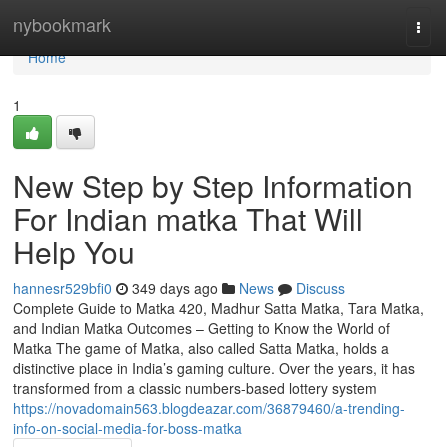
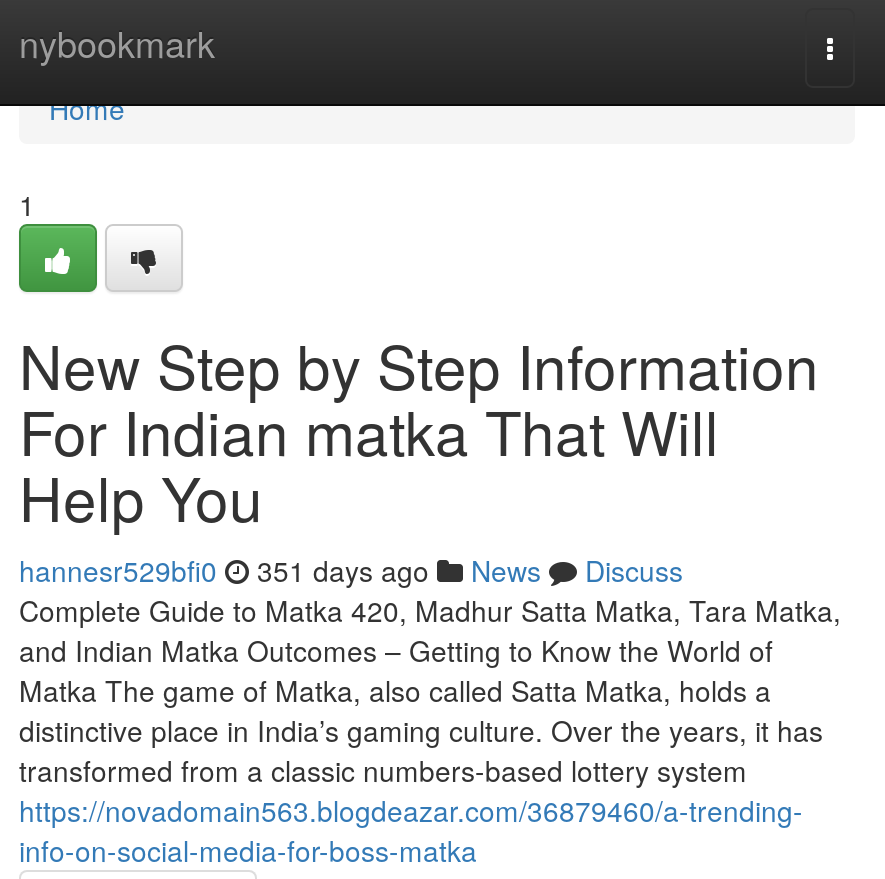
[13,278,345,298] hannesr529bfi0 349 days ago News Discuss -> [19,550,683,590] hannesr529bfi0 351 days ago News Discuss

